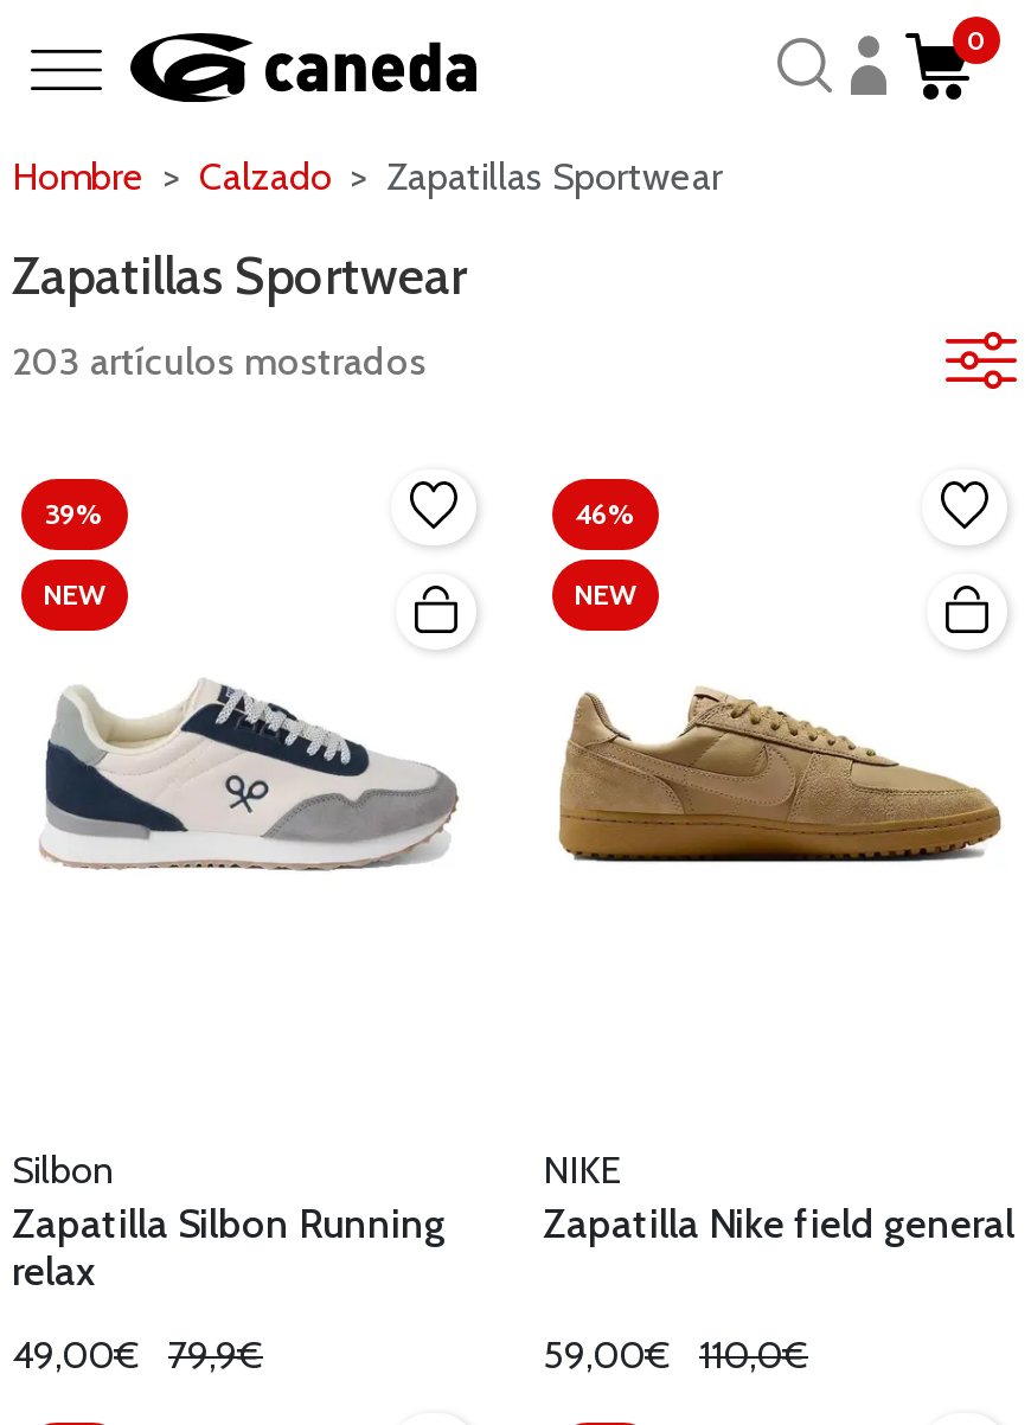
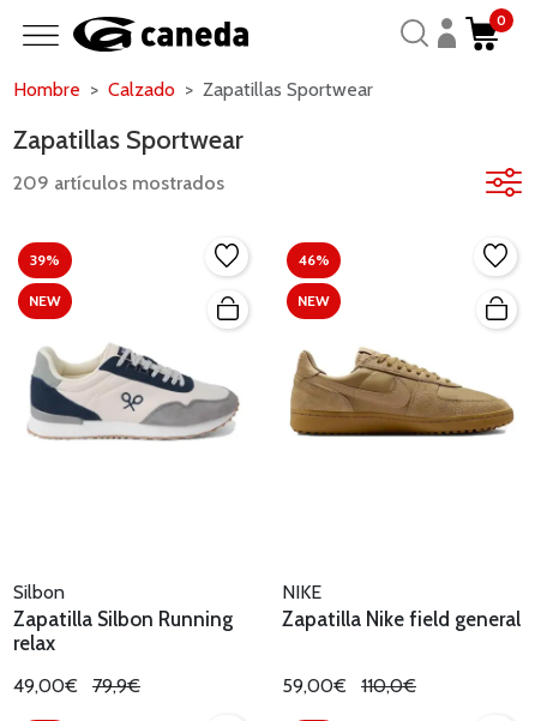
[12,340,427,385] 203 artículos mostrados -> [13,172,224,195] 209 artículos mostrados

